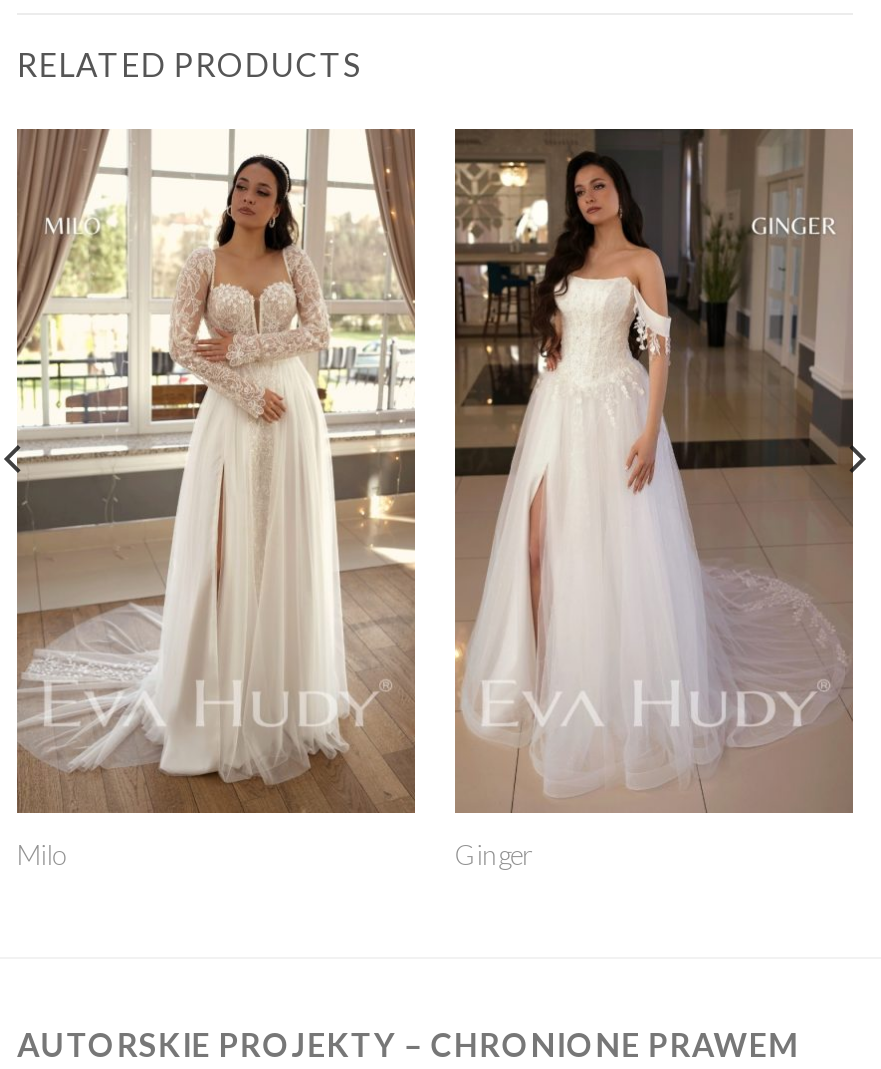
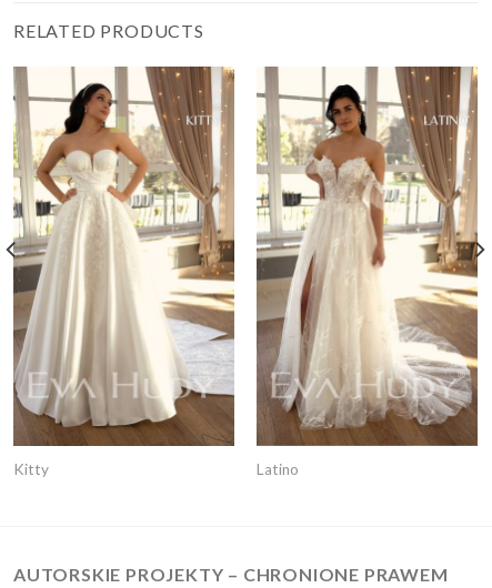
[15,127,535,871] [image] | Milo | Ginger -> [12,65,299,478] [image] | Kitty | Latino
[453,127,855,813] [image] -> [255,65,479,445] [image]

